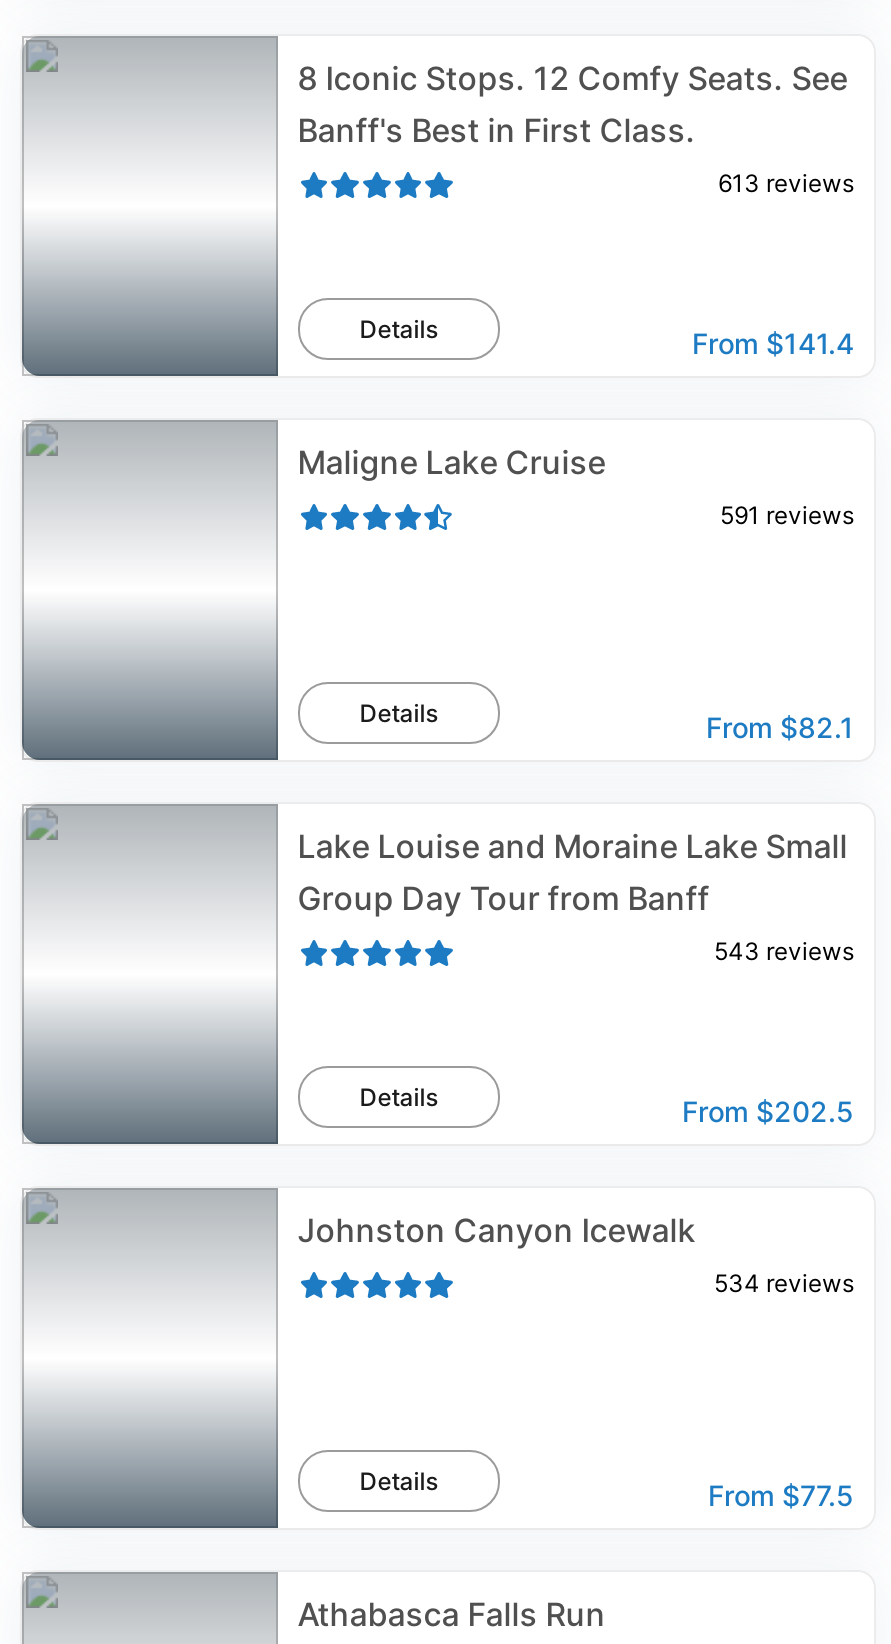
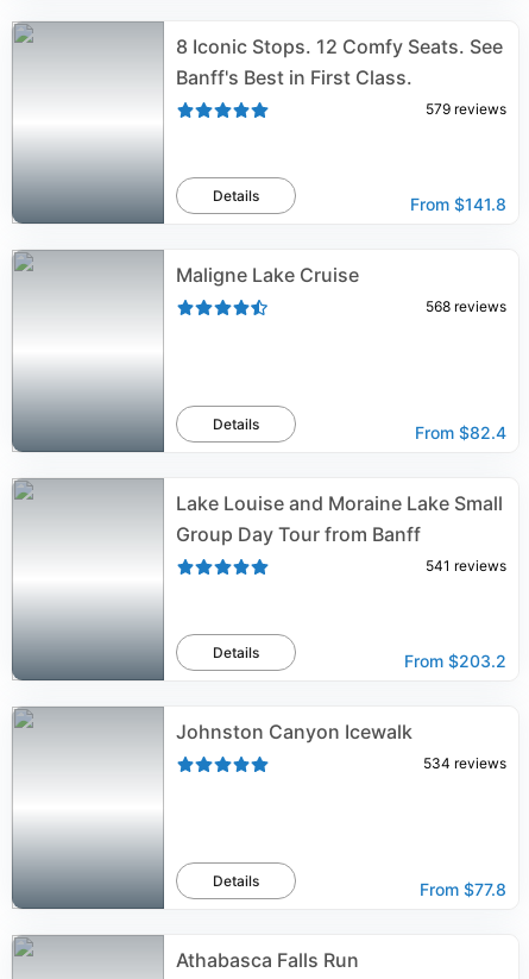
[718,168,854,198] 613 reviews -> [426,100,506,118] 579 reviews
[692,326,854,360] From $141.4 -> [410,194,506,214] From $141.8
[720,500,854,530] 591 reviews -> [426,297,506,315] 568 reviews
[706,710,854,744] From $82.1 -> [415,422,506,443] From $82.4
[714,936,854,966] 543 reviews -> [426,557,506,575] 541 reviews
[682,1094,854,1128] From $202.5 -> [404,651,506,671] From $203.2
[708,1478,854,1512] From $77.5 -> [420,879,506,899] From $77.8

